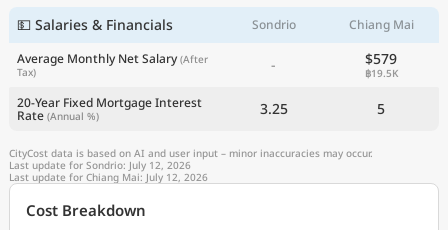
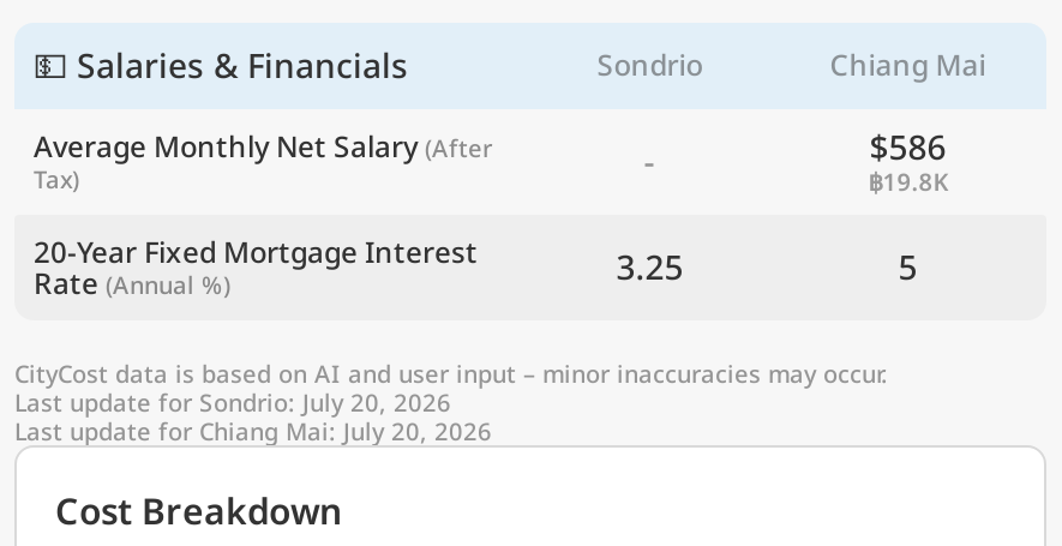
[365,49,398,80] $579 | ฿19.5K -> [868,124,948,198] $586 | ฿19.8K
[9,158,191,172] Last update for Sondrio: July 12, 2026 -> [14,386,451,419] Last update for Sondrio: July 20, 2026
[9,170,208,184] Last update for Chiang Mai: July 12, 2026 -> [14,414,492,448] Last update for Chiang Mai: July 20, 2026

